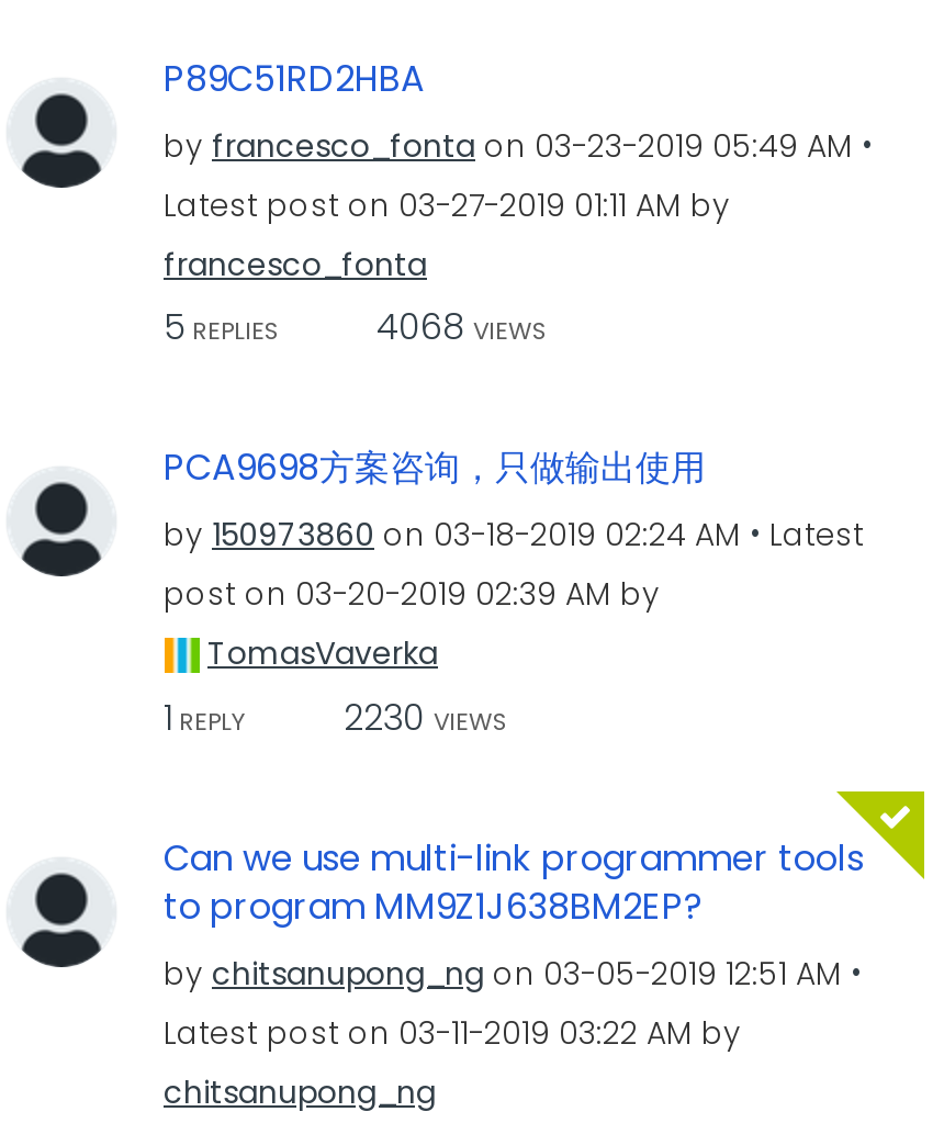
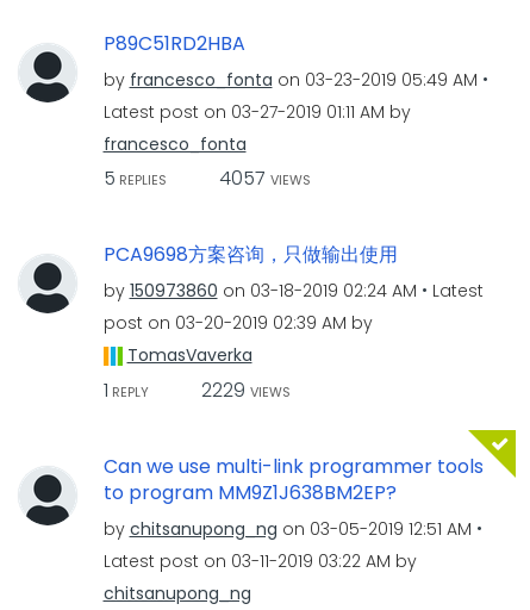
[164,302,548,352] 5 REPLIES 4068 VIEWS -> [103,164,310,192] 5 REPLIES 4057 VIEWS
[164,692,508,742] 1 REPLY 2230 VIEWS -> [103,376,290,403] 1 REPLY 2229 VIEWS

